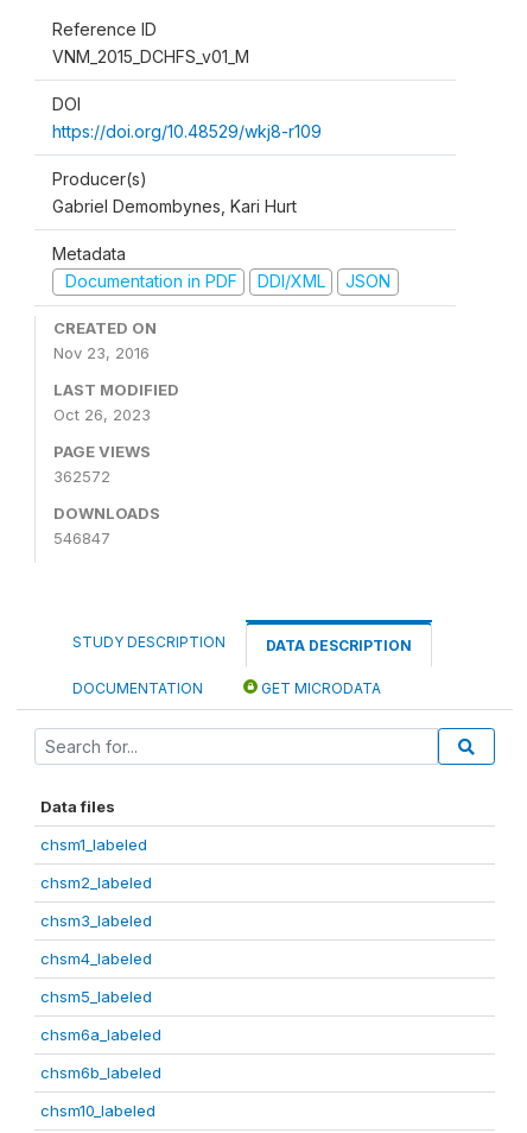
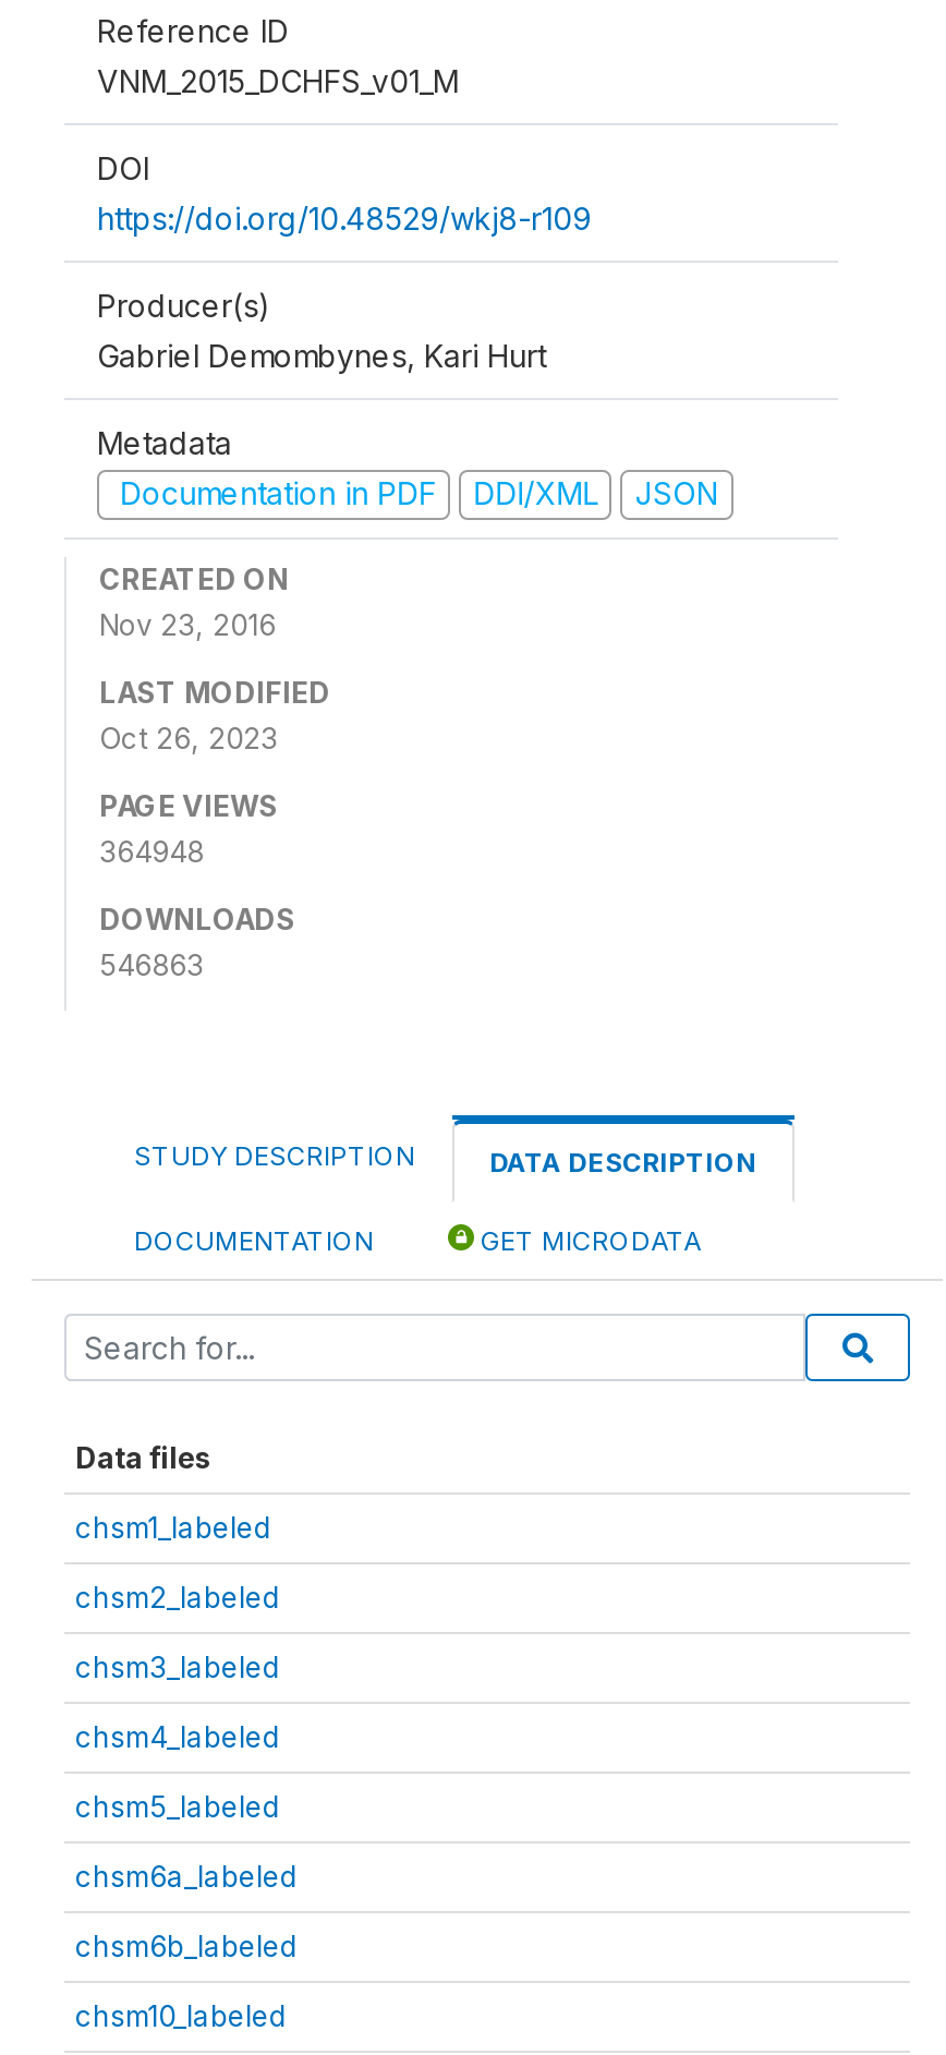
[53,466,110,485] 362572 -> [99,833,204,868] 364948
[53,528,110,547] 546847 -> [99,946,204,981] 546863

